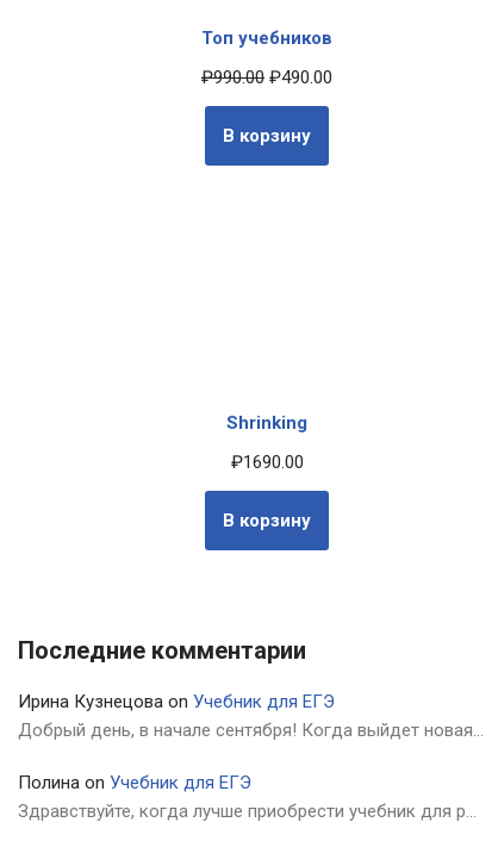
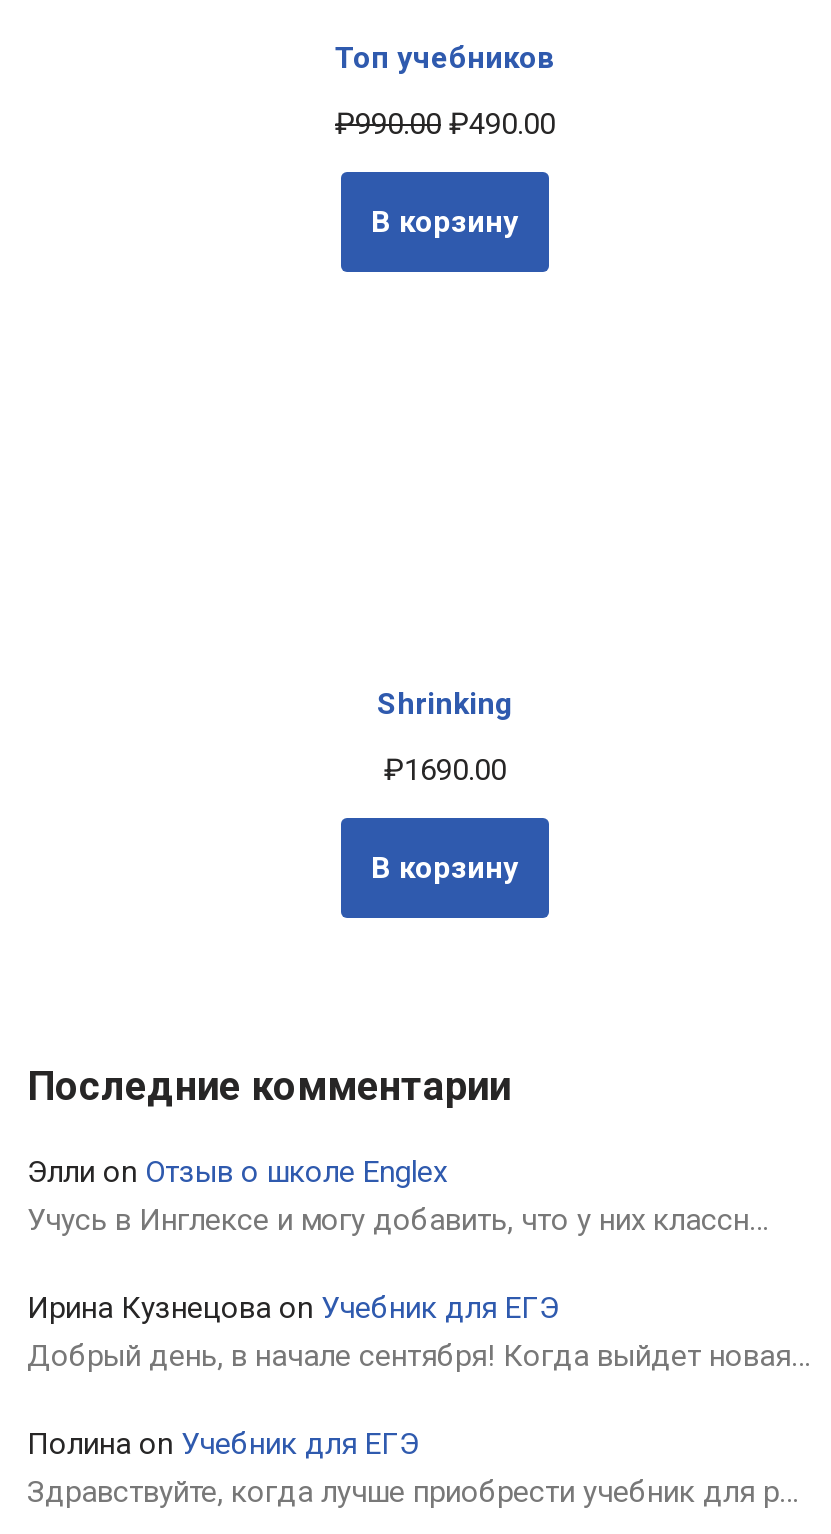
none -> [27,1154,767,1238] Элли on Отзыв о школе Englex | Учусь в Инглексе и могу добавить, что у них классн…

